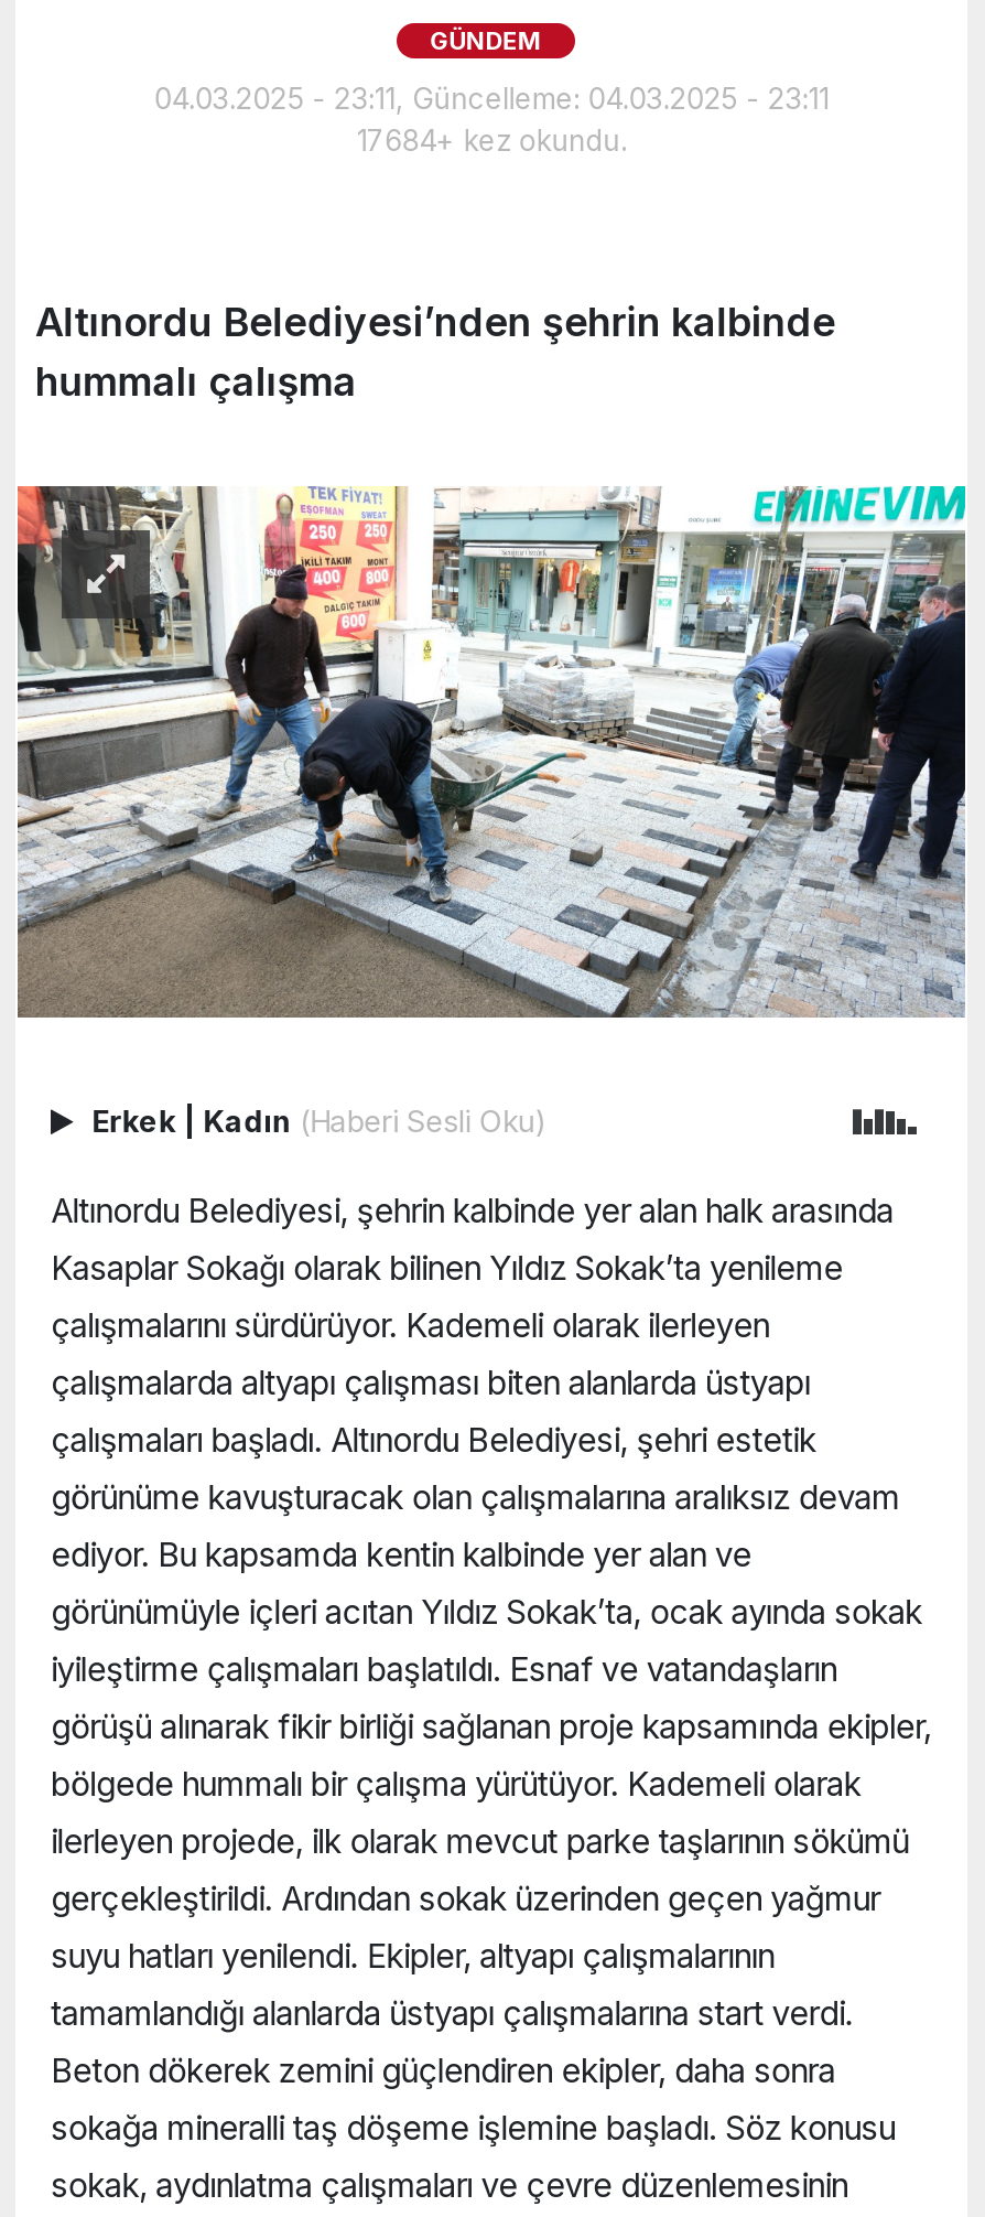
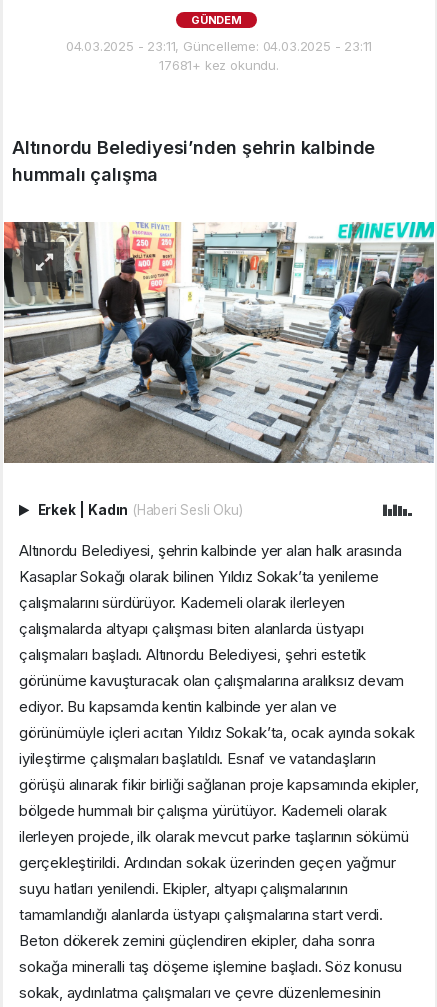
[356,122,626,157] 17684+ kez okundu. -> [159,57,279,73] 17681+ kez okundu.

